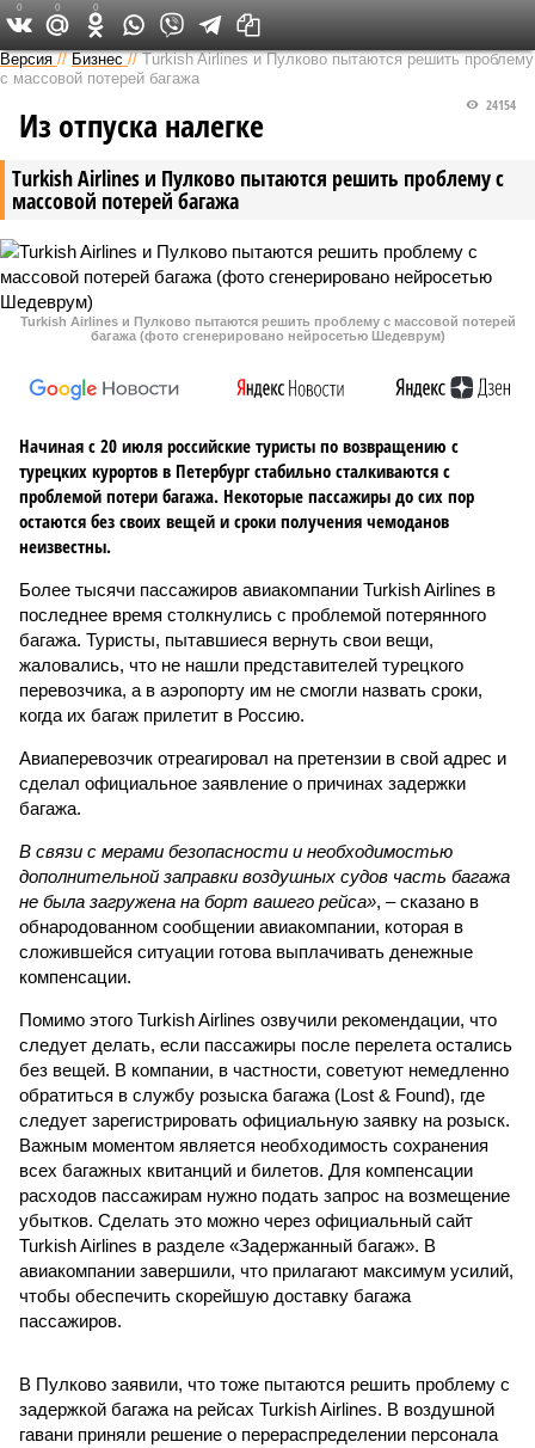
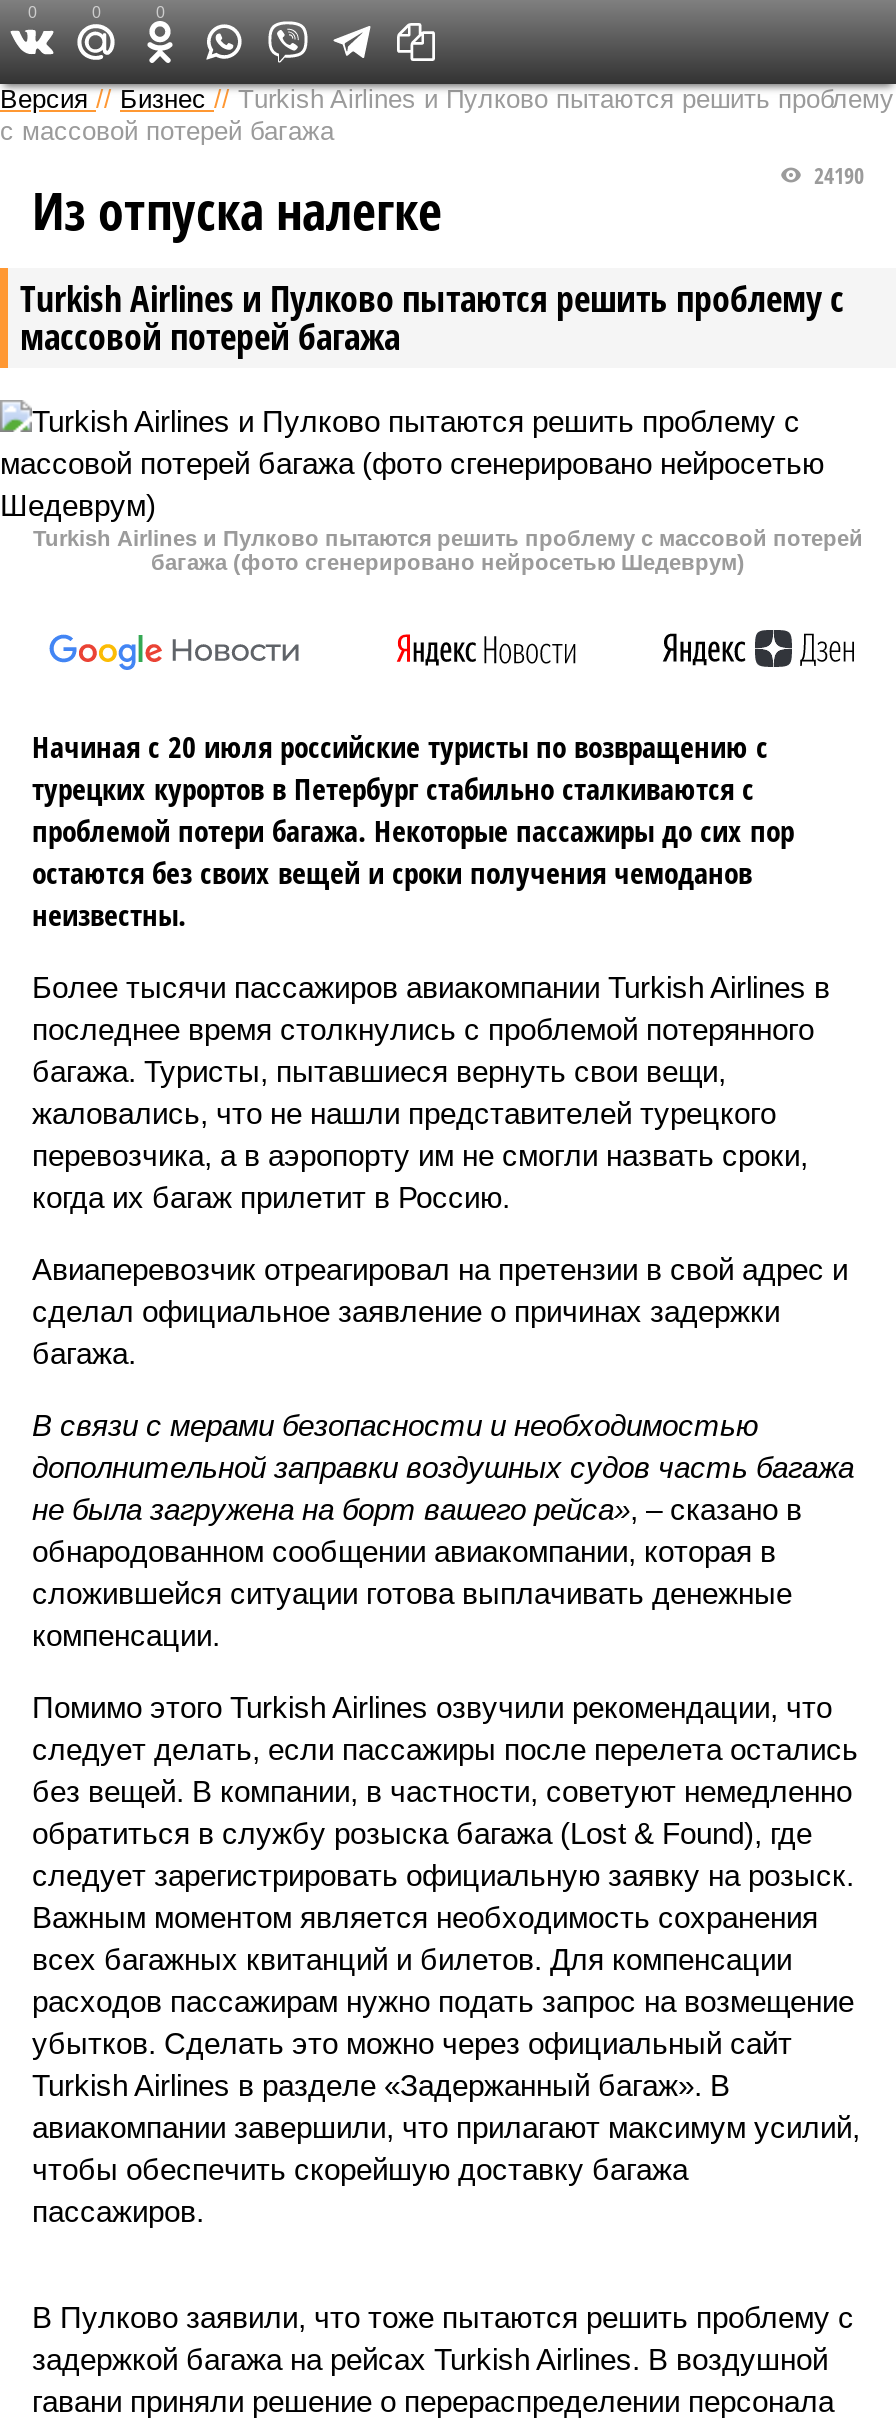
[482,96,516,113] 24154 -> [808,160,864,190] 24190

